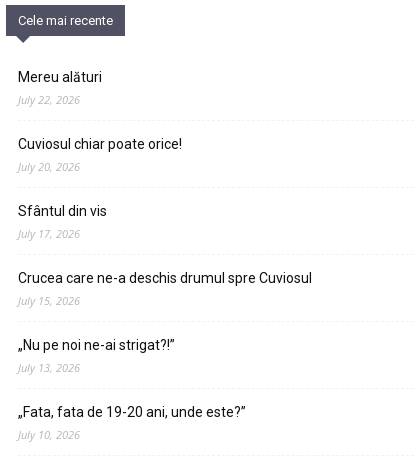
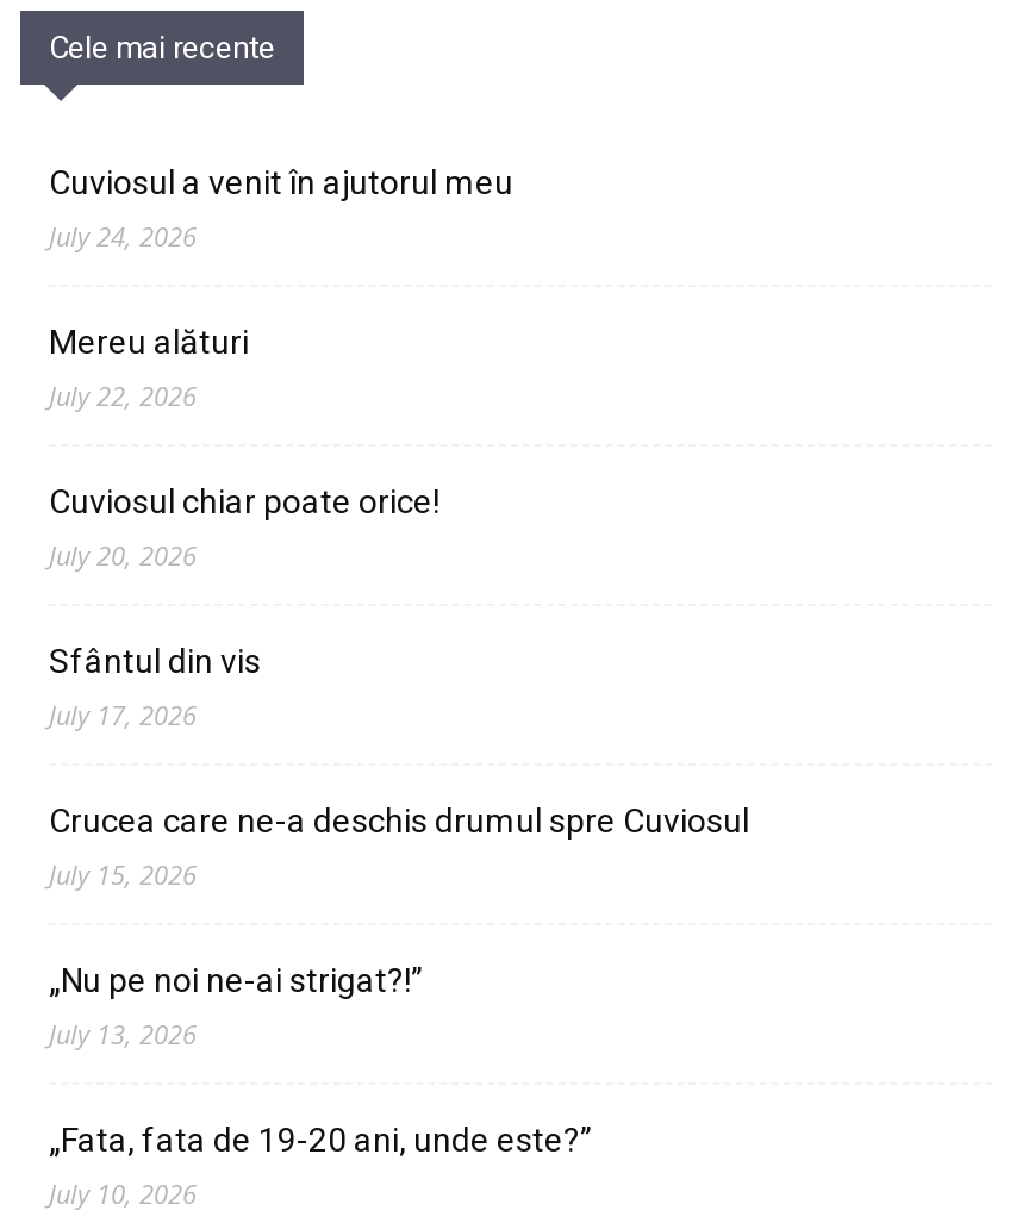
none -> [49,163,513,254] Cuviosul a venit în ajutorul meu | July 24, 2026

